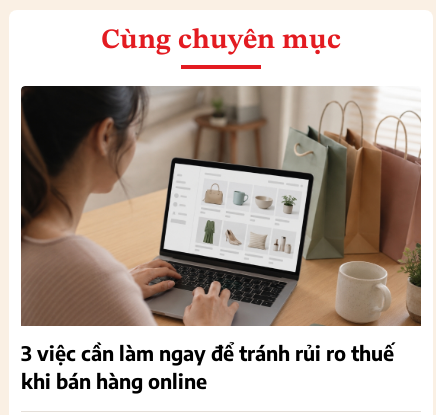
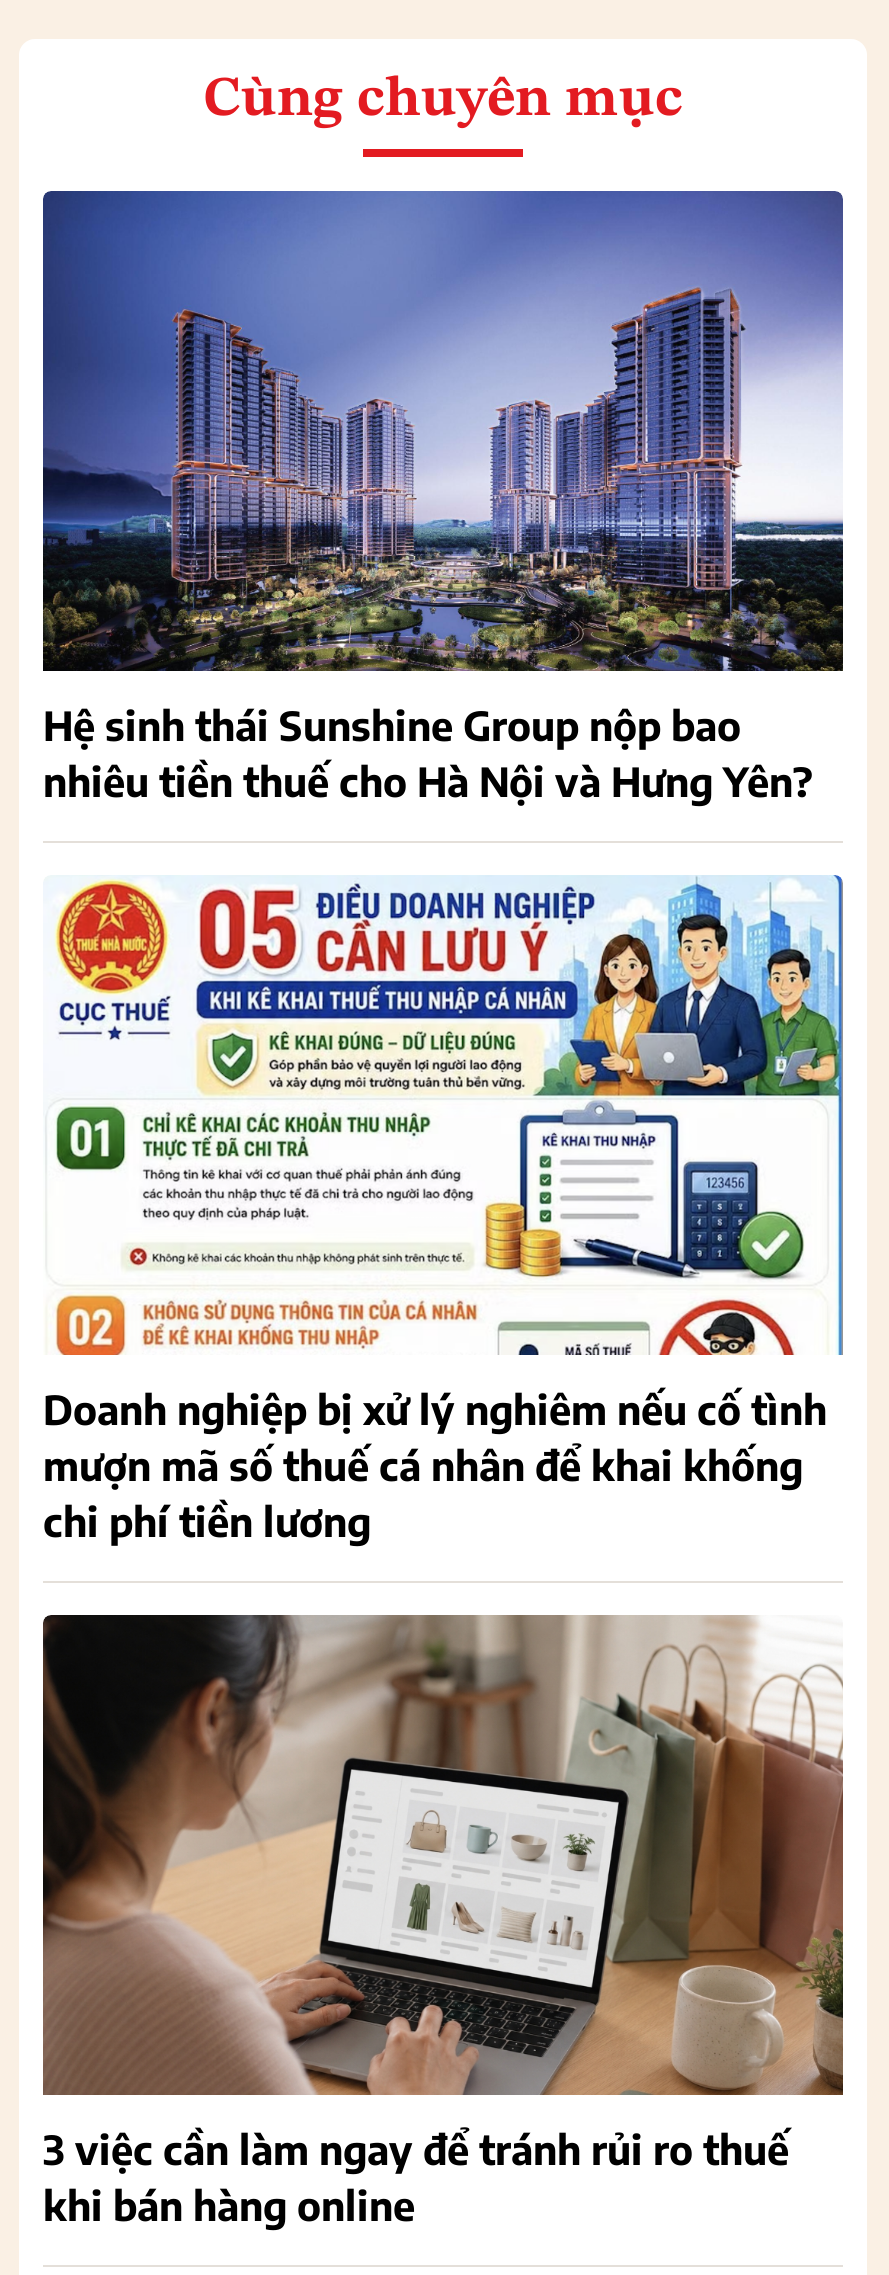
none -> [41,189,845,804] [image] | Hệ sinh thái Sunshine Group nộp bao | nhiêu tiền thuế cho Hà Nội và Hưng Yên?
none -> [43,873,845,1544] [image] | Doanh nghiệp bị xử lý nghiêm nếu cố tình | mượn mã số thuế cá nhân để khai khống | chi phí tiền lương

